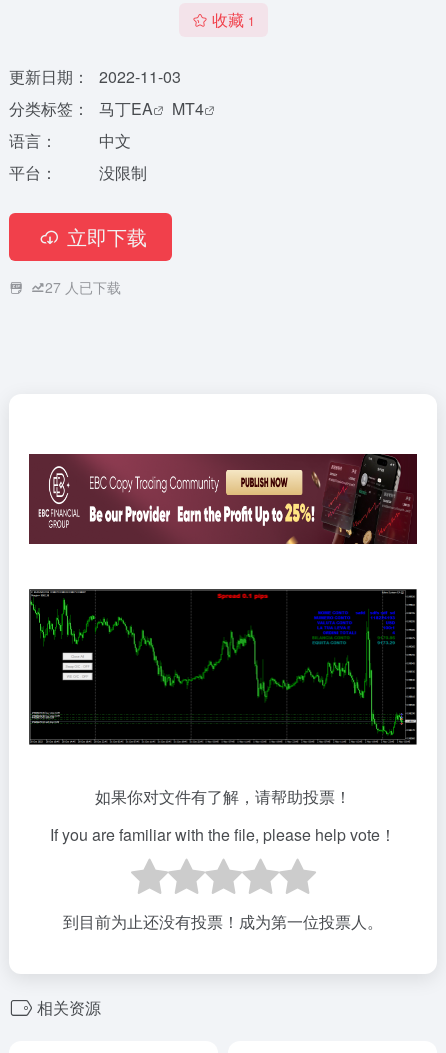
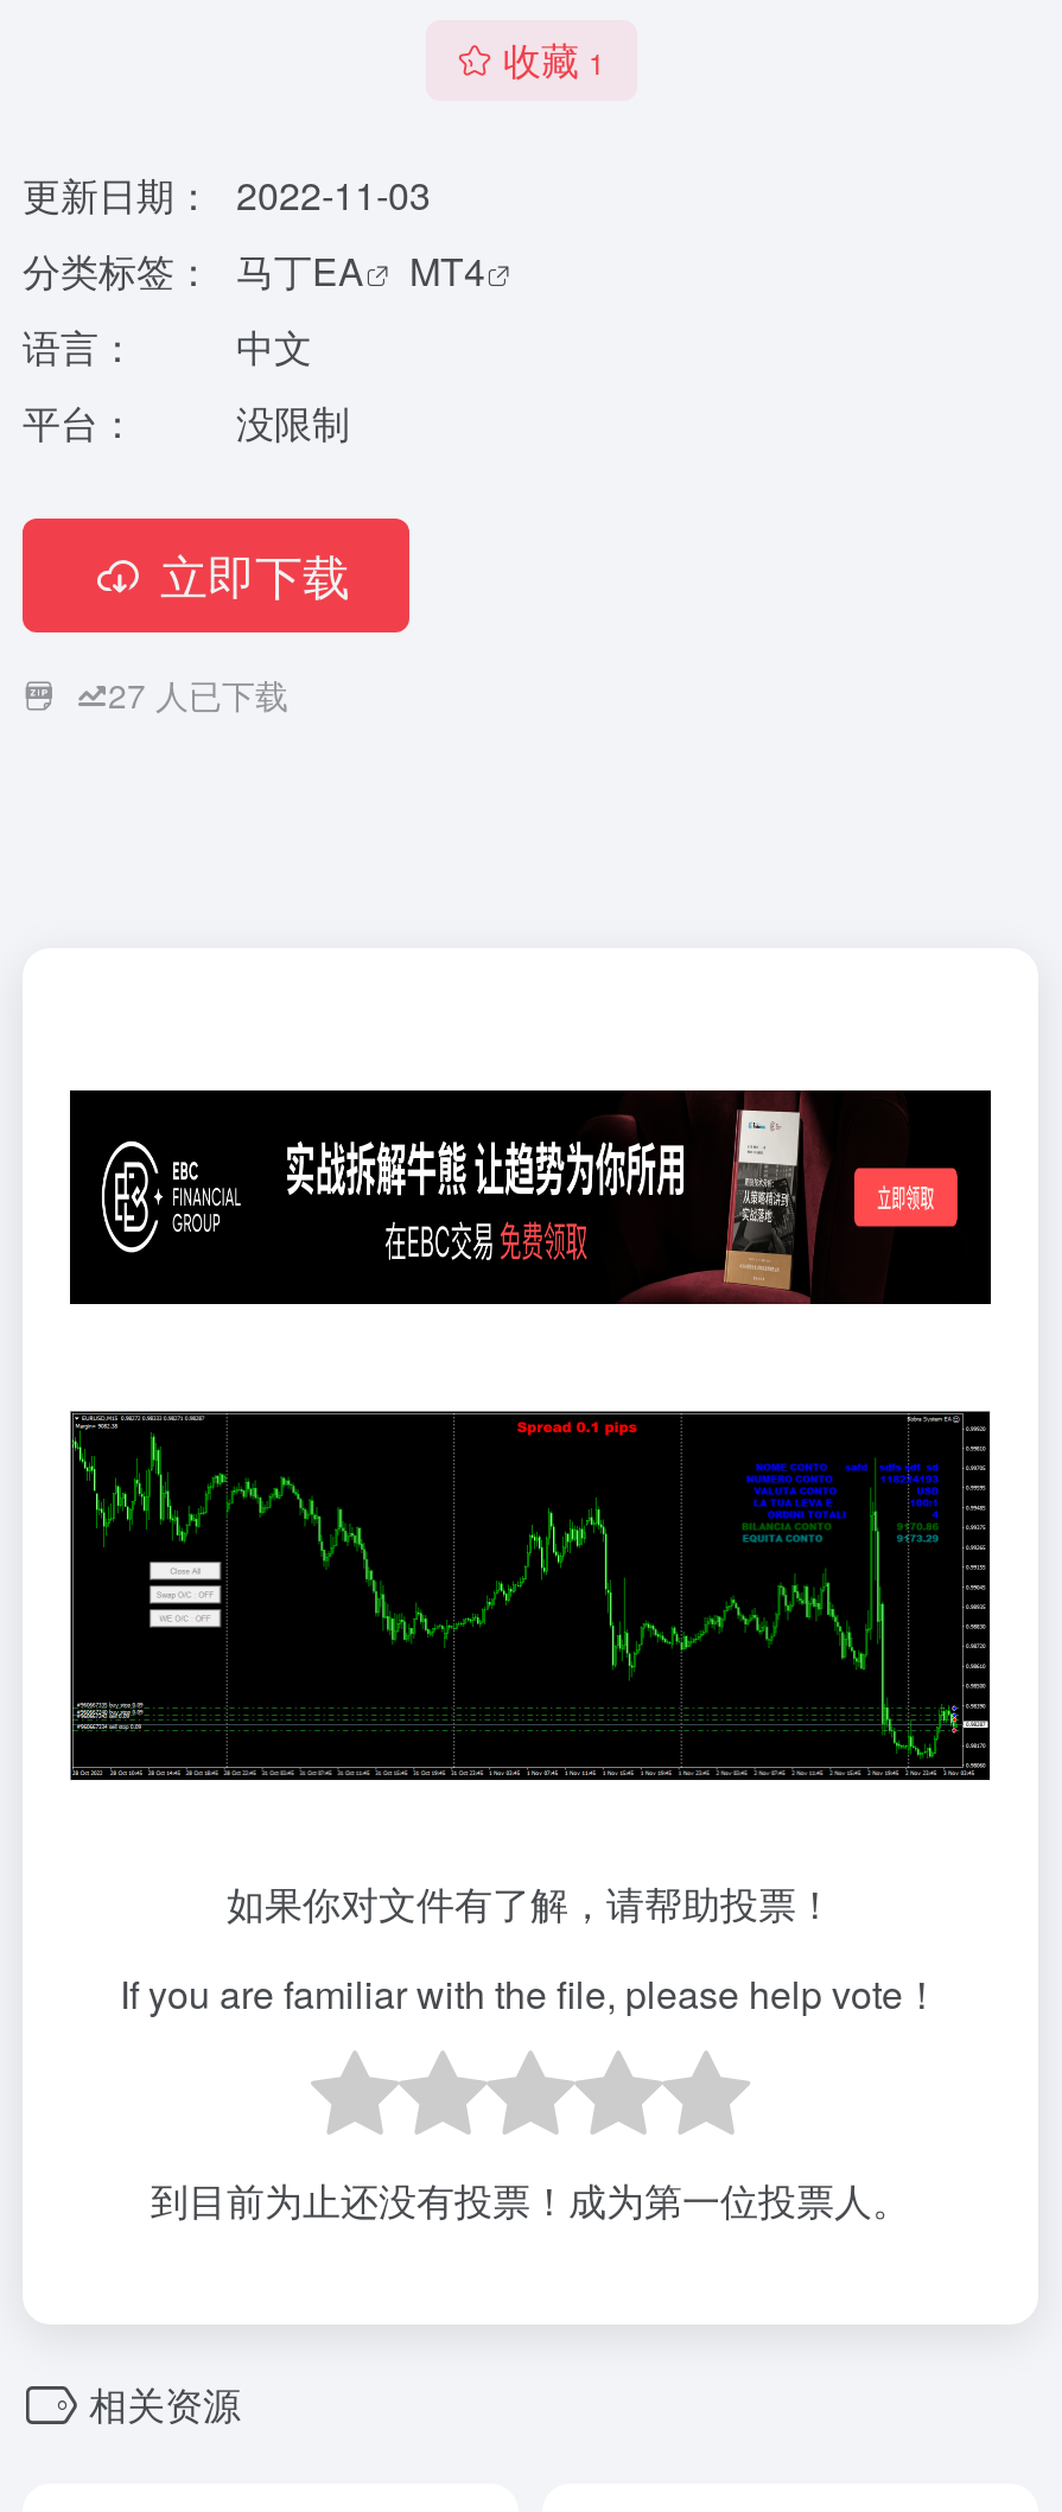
[29,453,417,545] [image] -> [72,1088,991,1306] [image]

